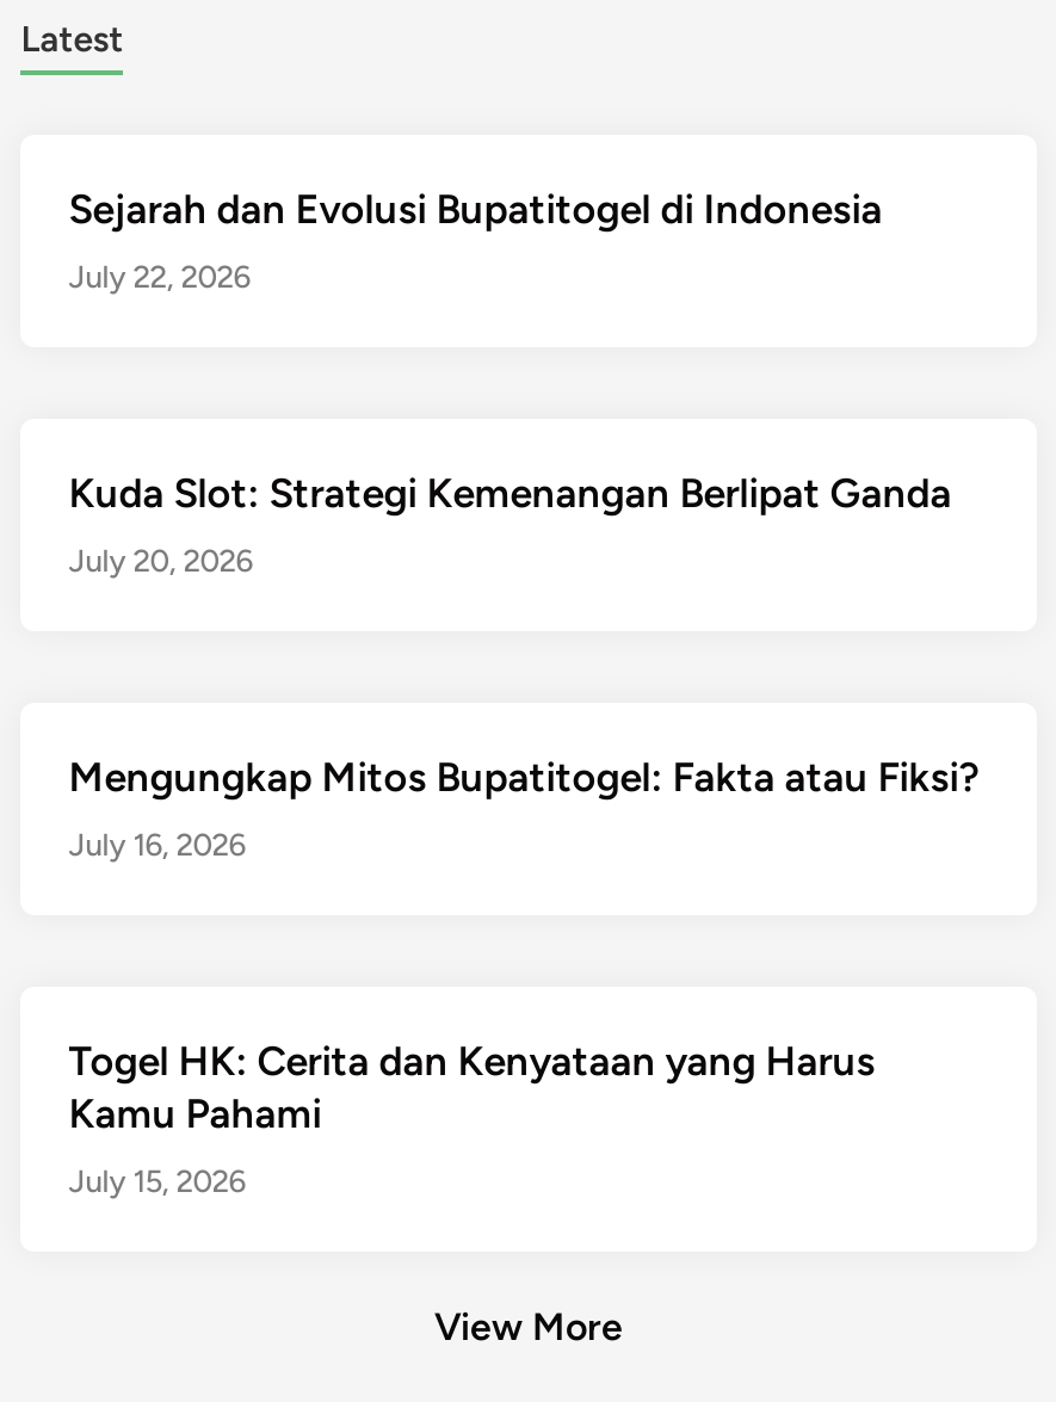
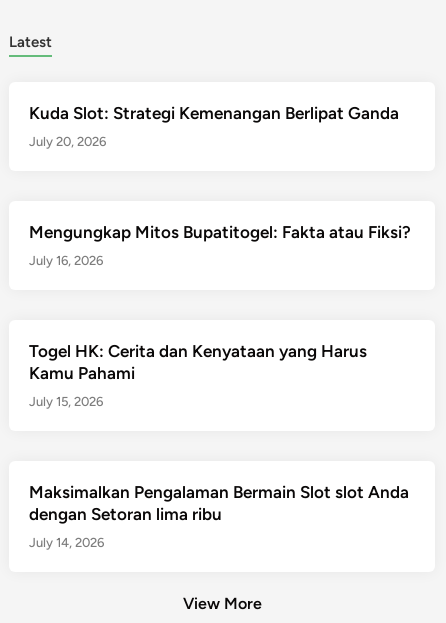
[68,186,882,296] Sejarah dan Evolusi Bupatitogel di Indonesia | July 22, 2026 -> none
moved [68,470,980,1200] -> [29,103,411,409]: Kuda Slot: Strategi Kemenangan Berlipat Ganda | July 20, 2026 | Mengungkap Mitos Bupatitogel: Fakta atau Fiksi? | July 16, 2026 | Togel HK: Cerita dan Kenyataan yang Harus | Kamu Pahami | July 15, 2026
none -> [29,482,409,550] Maksimalkan Pengalaman Bermain Slot slot Anda | dengan Setoran lima ribu | July 14, 2026

